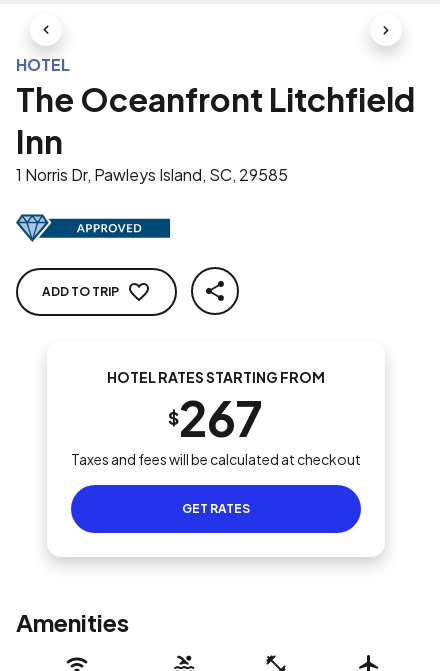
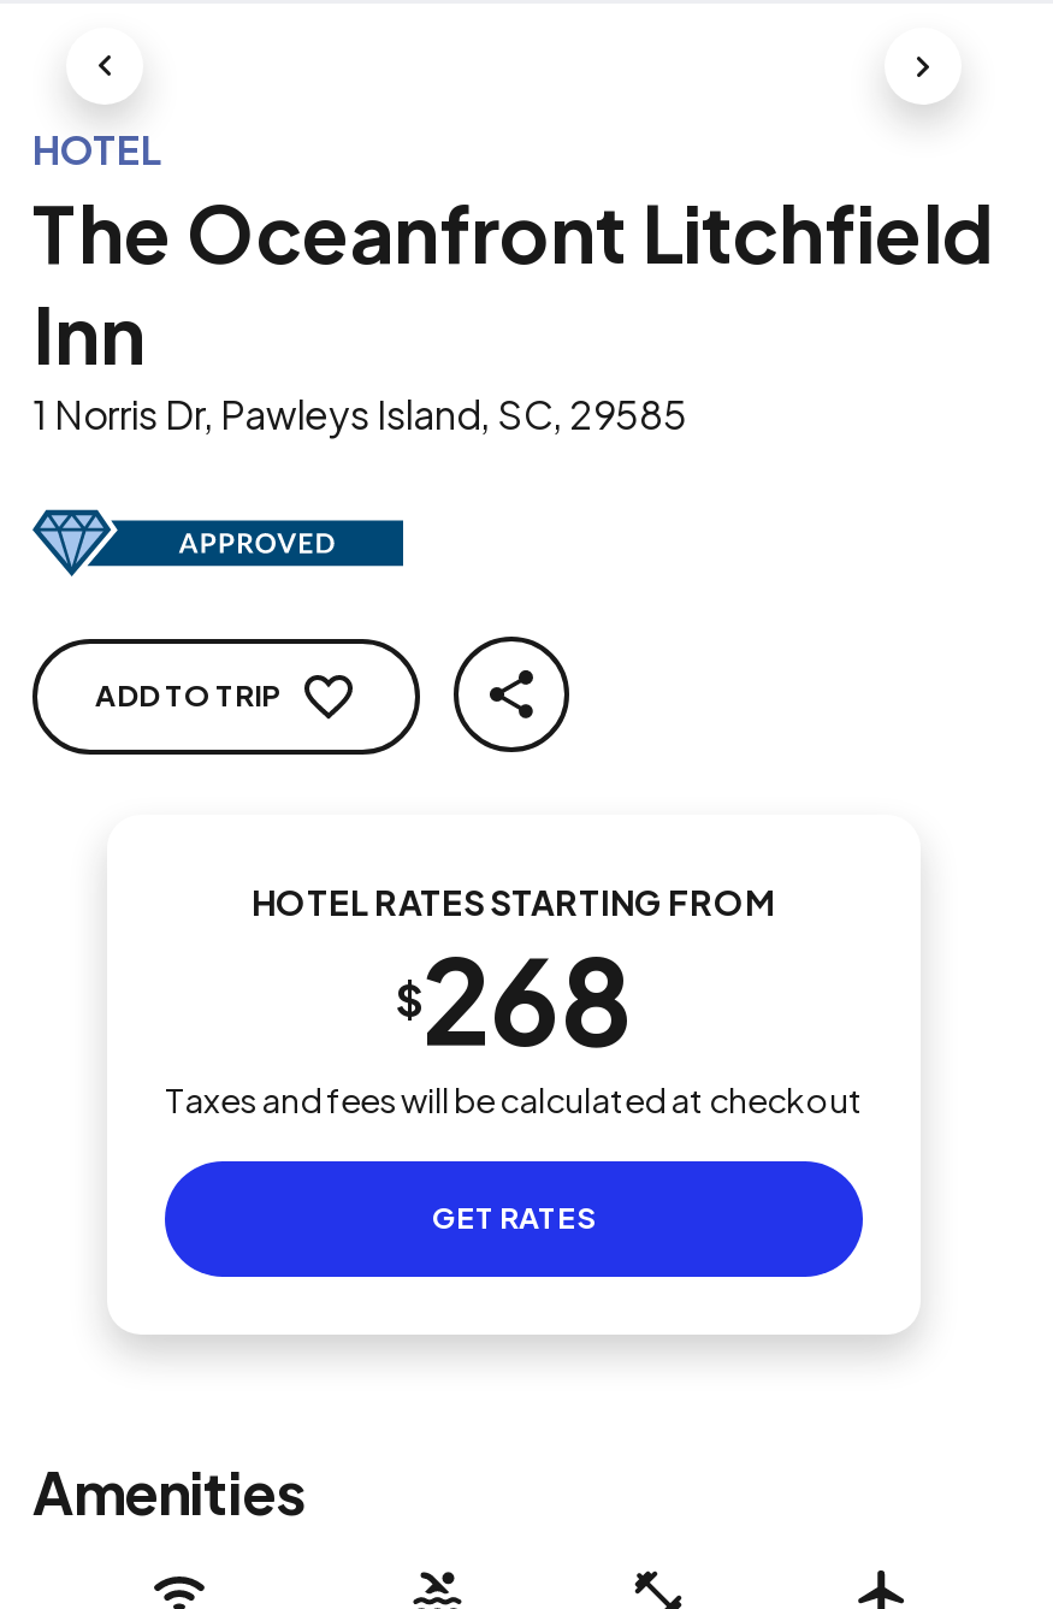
[168,387,263,448] $267 -> [396,925,632,1072] $268

